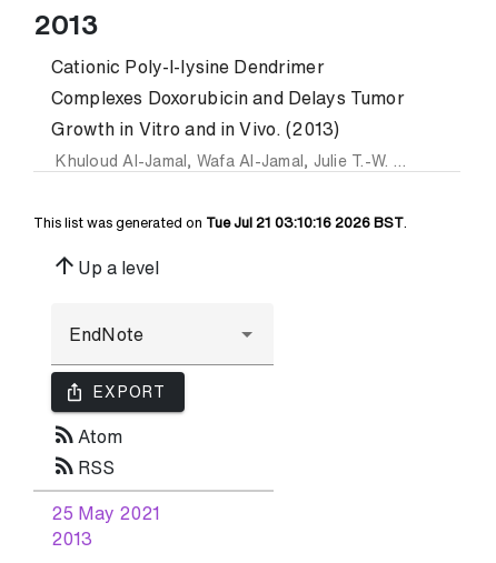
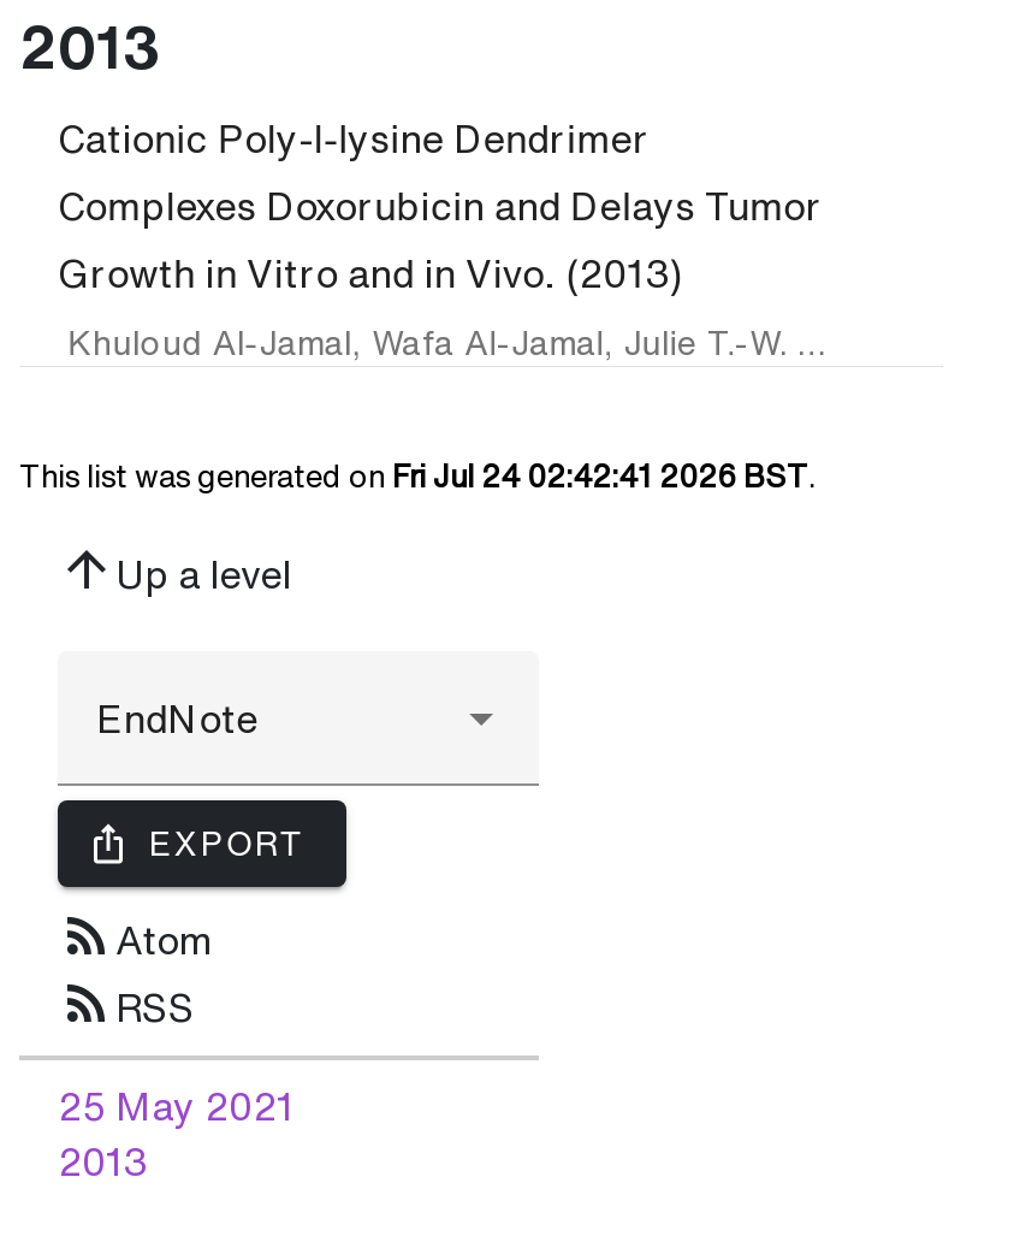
[33,216,407,230] This list was generated on Tue Jul 21 03:10:16 2026 BST. -> [19,462,816,493] This list was generated on Fri Jul 24 02:42:41 2026 BST.

